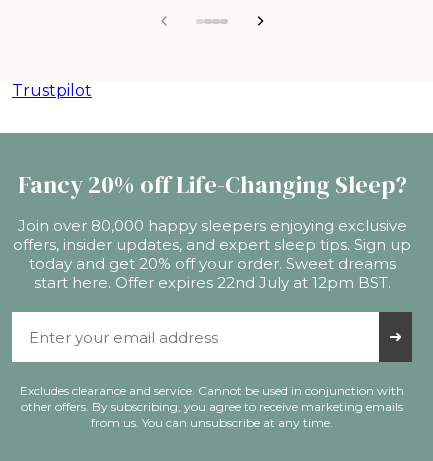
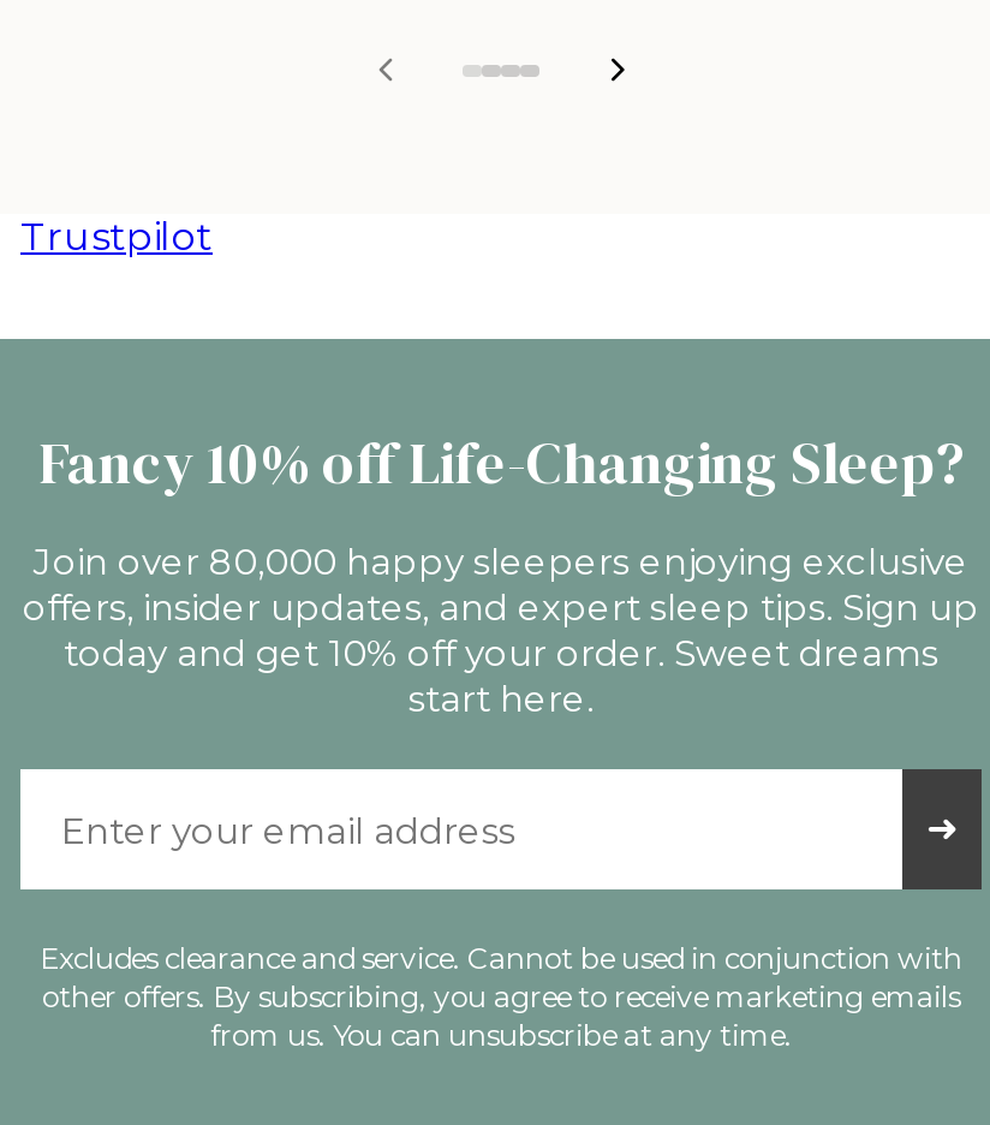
[17,168,406,201] Fancy 20% off Life-Changing Sleep? -> [38,424,964,503] Fancy 10% off Life-Changing Sleep?
[28,254,395,292] today and get 20% off your order. Sweet dreams | start here. Offer expires 22nd July at 12pm BST. -> [64,631,938,722] today and get 10% off your order. Sweet dreams | start here.

